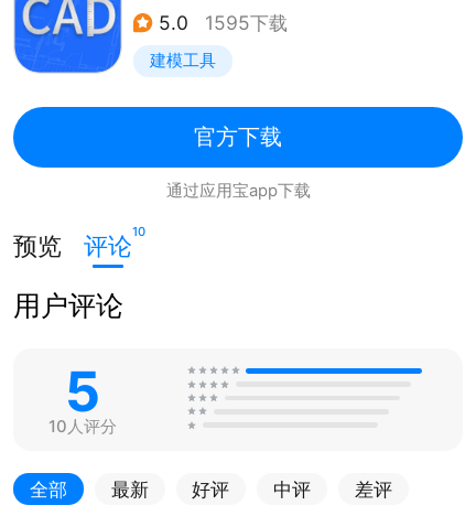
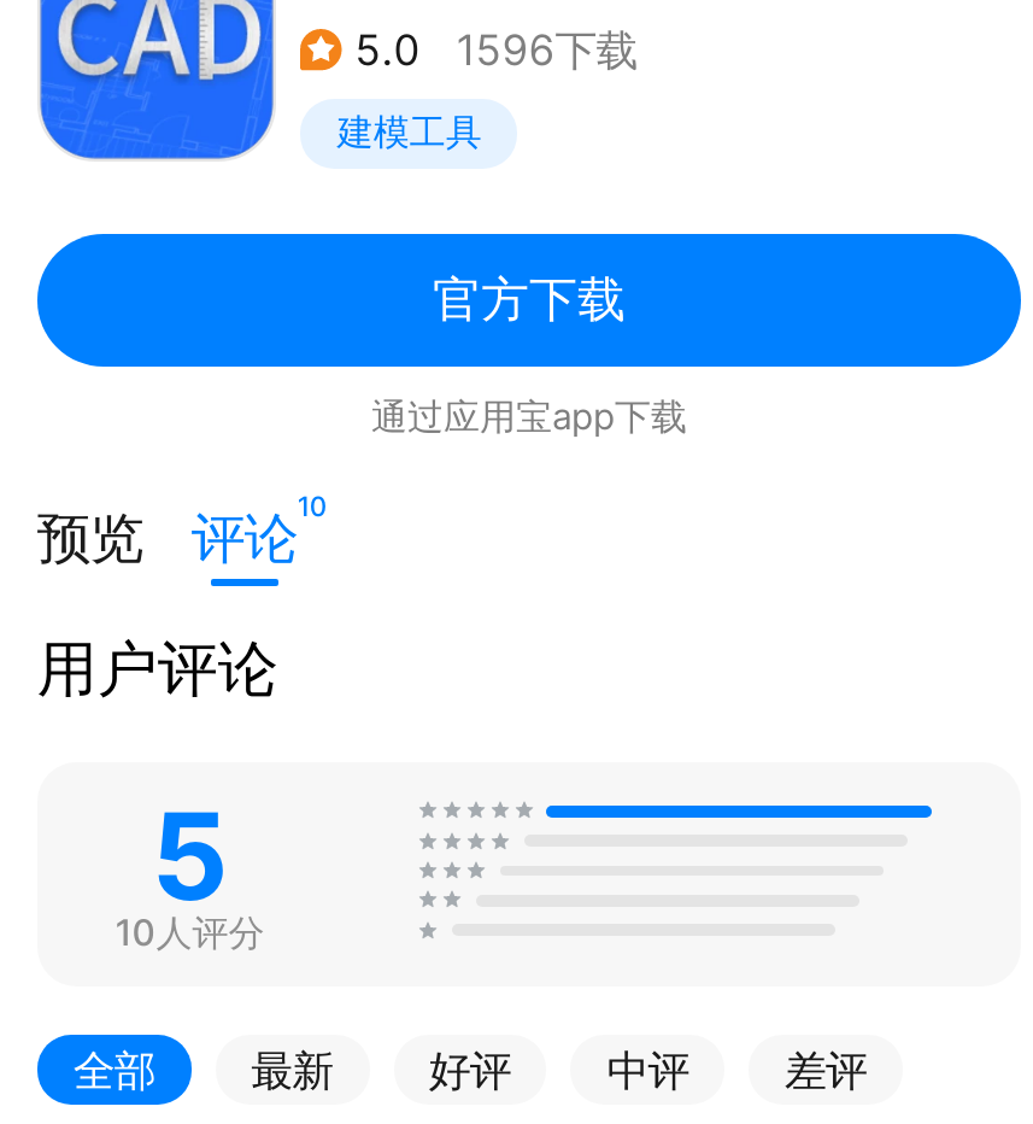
[158,11,287,35] 5.0 1595下载 -> [355,25,637,75] 5.0 1596下载

